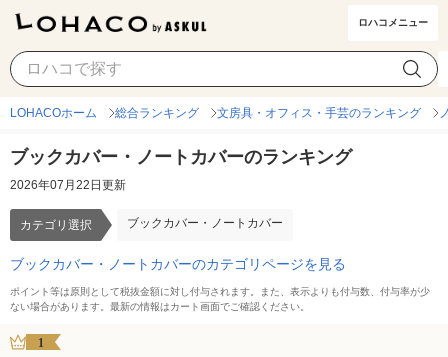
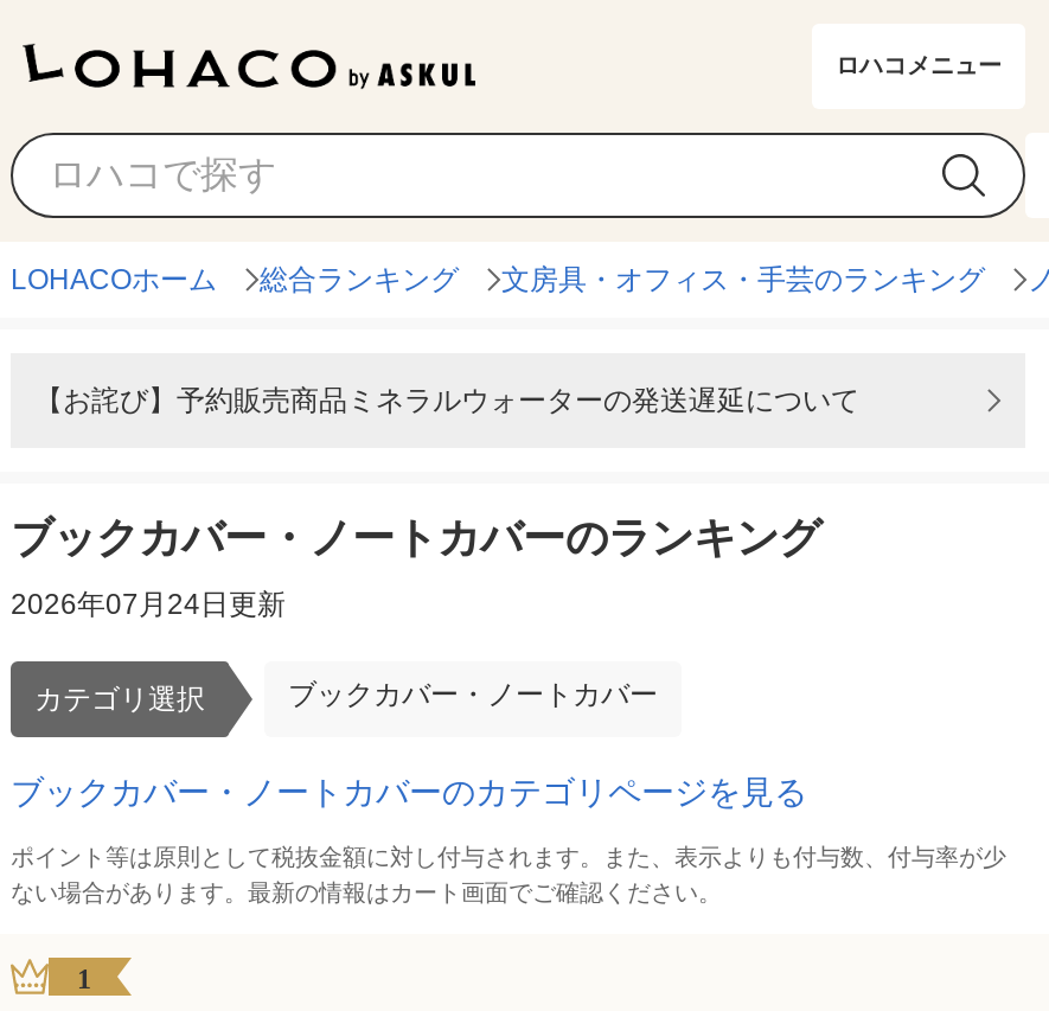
none -> [34,384,859,417] 【お詫び】予約販売商品ミネラルウォーターの発送遅延について
[10,178,126,192] 2026年07月22日更新 -> [11,588,286,621] 2026年07月24日更新

